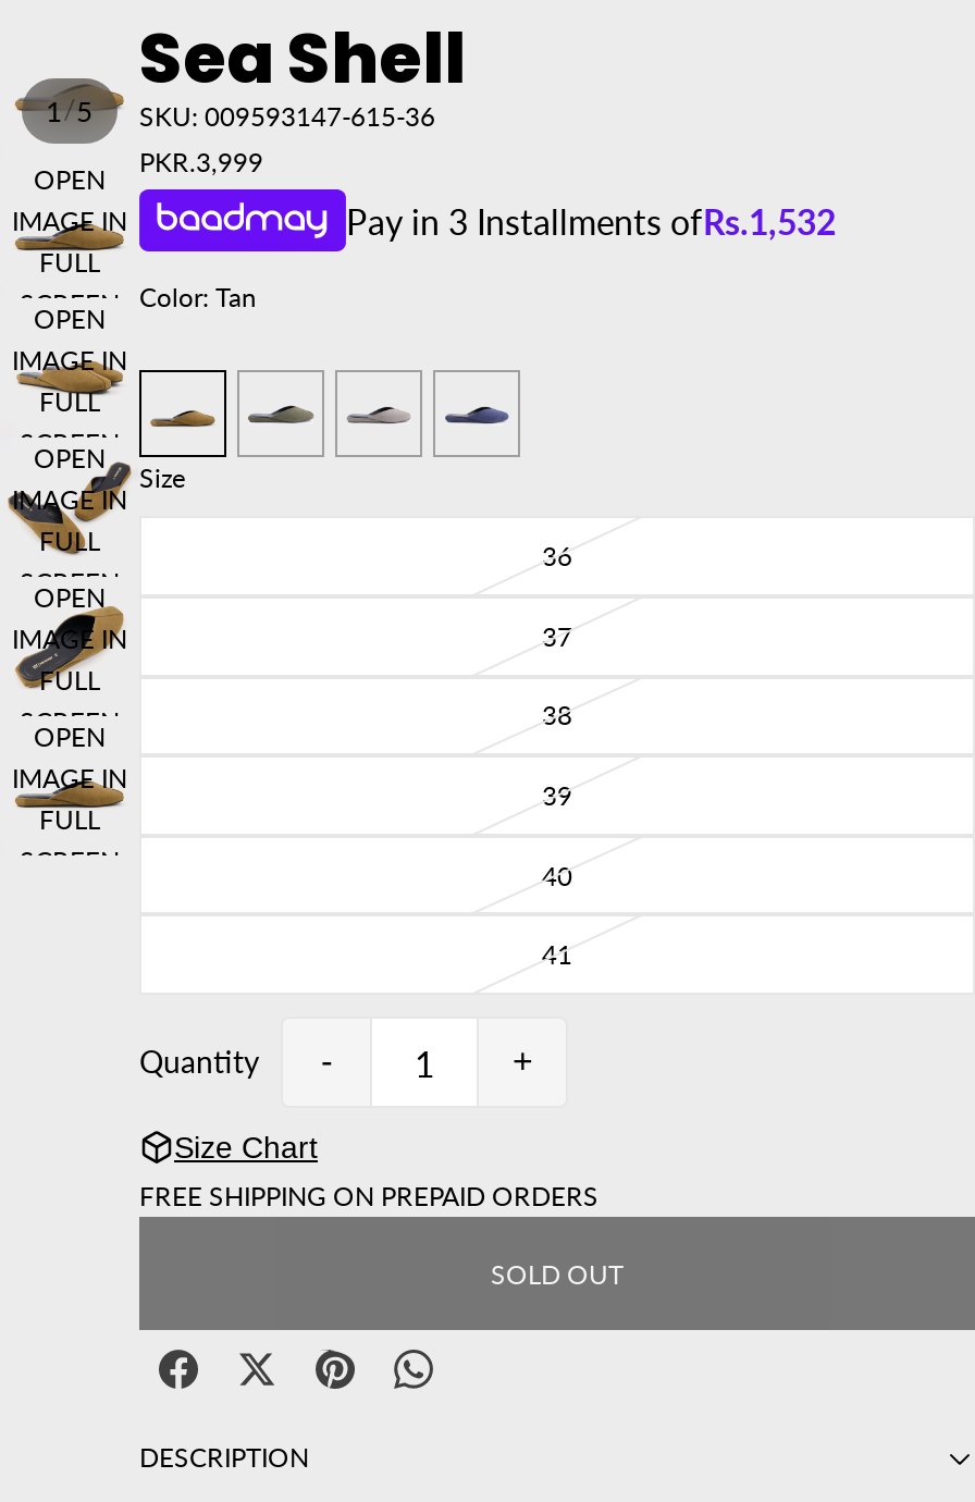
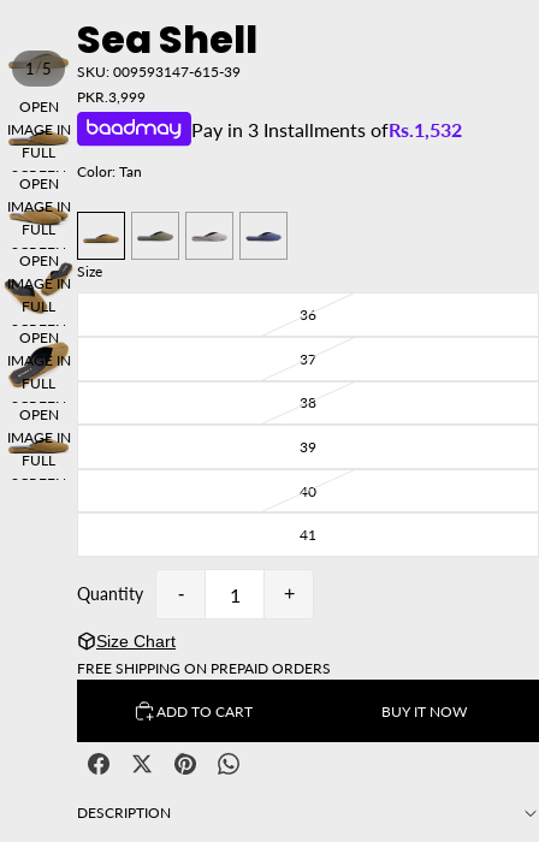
[46,92,435,133] 1 / 5 SKU: 009593147-615-36 -> [25,58,241,81] 1 / 5 SKU: 009593147-615-39
[491,1257,624,1290] SOLD OUT -> [156,702,466,720] ADD TO CART | BUY IT NOW

